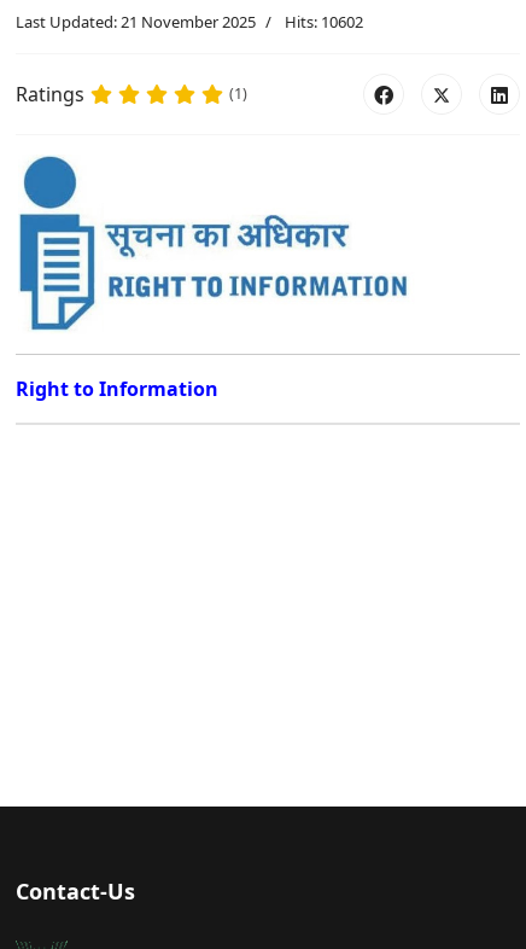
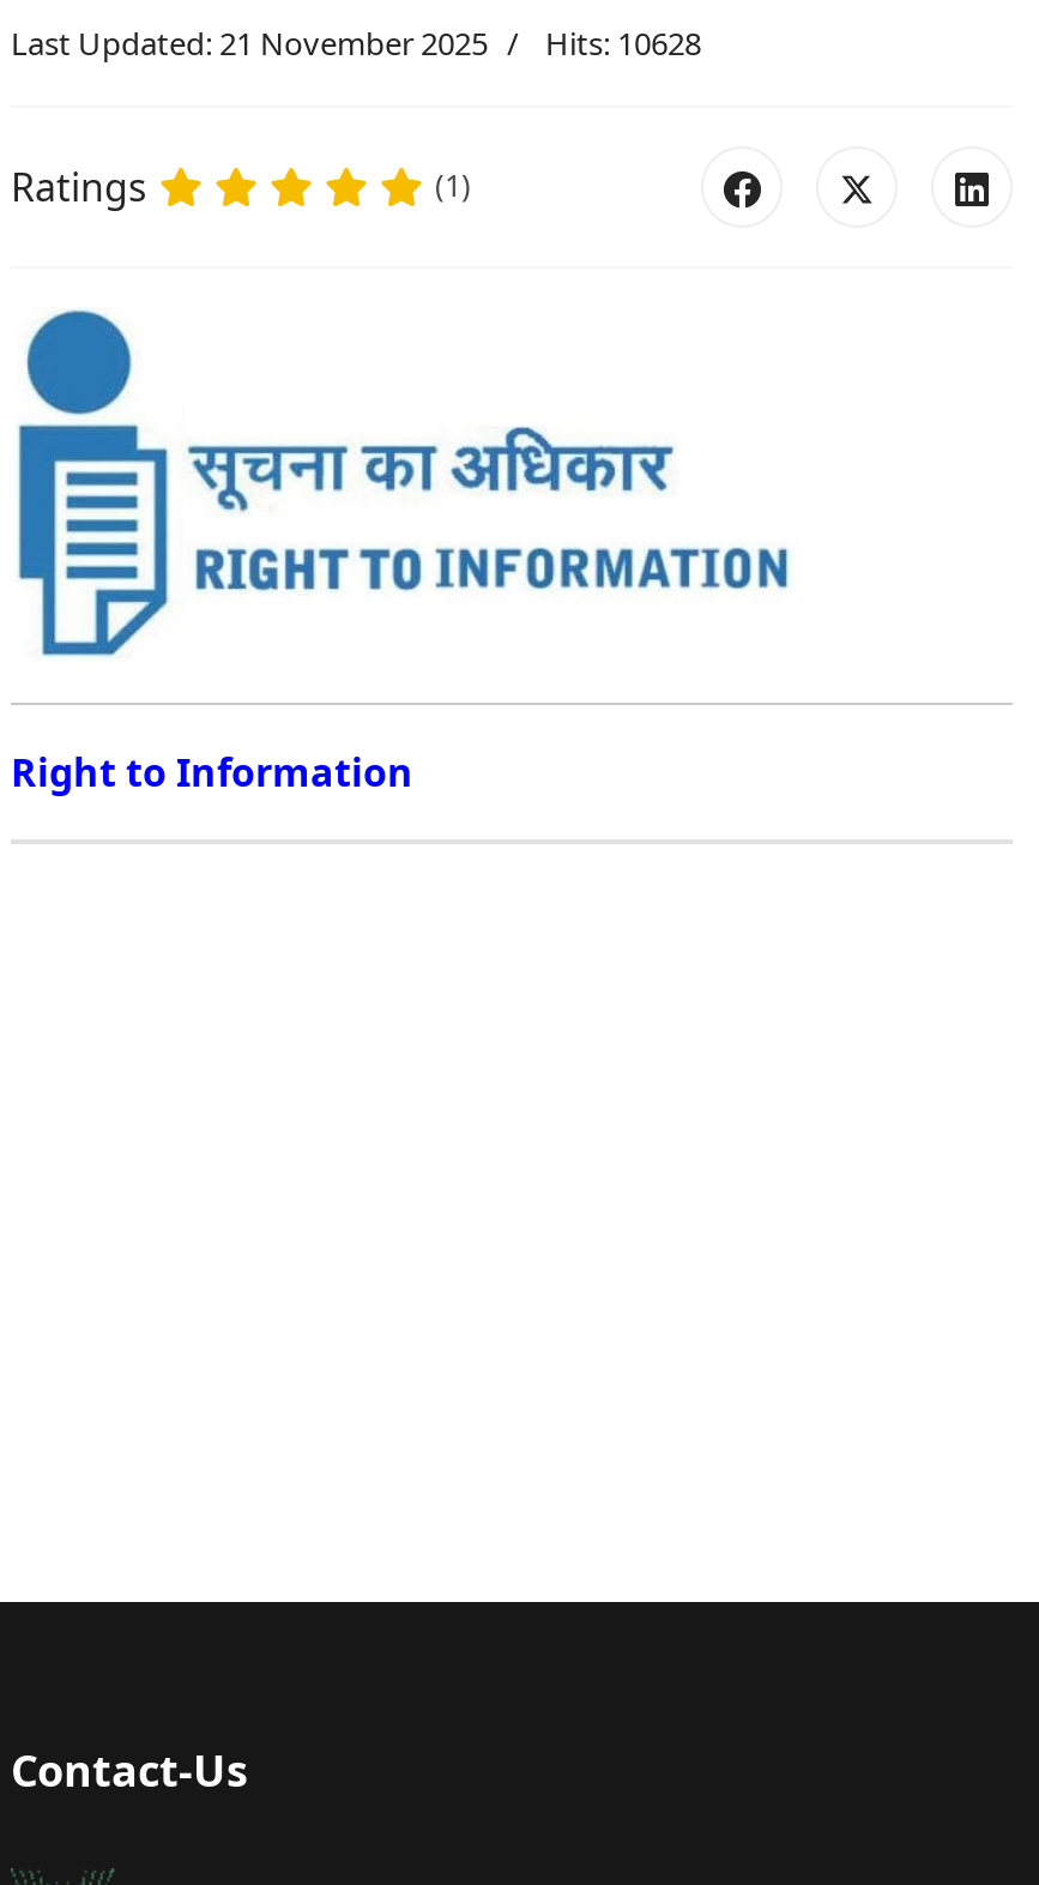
[16,11,363,33] Last Updated: 21 November 2025 Hits: 10602 -> [11,22,701,65] Last Updated: 21 November 2025 Hits: 10628

